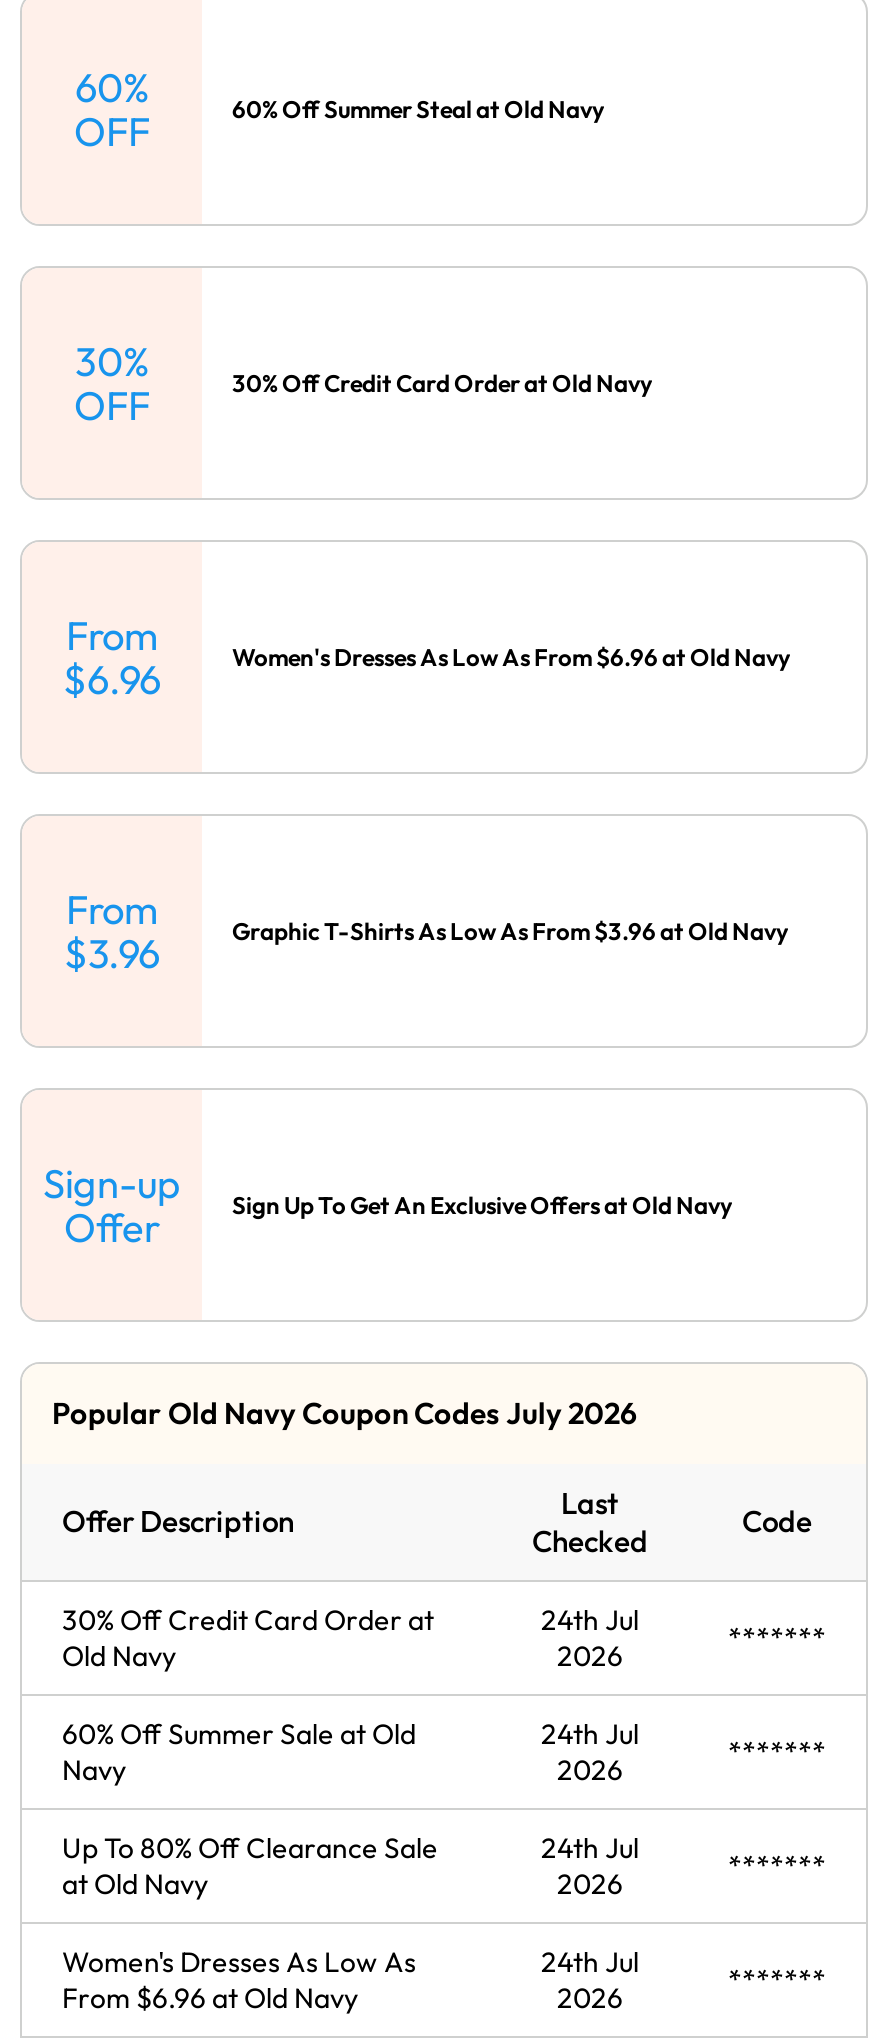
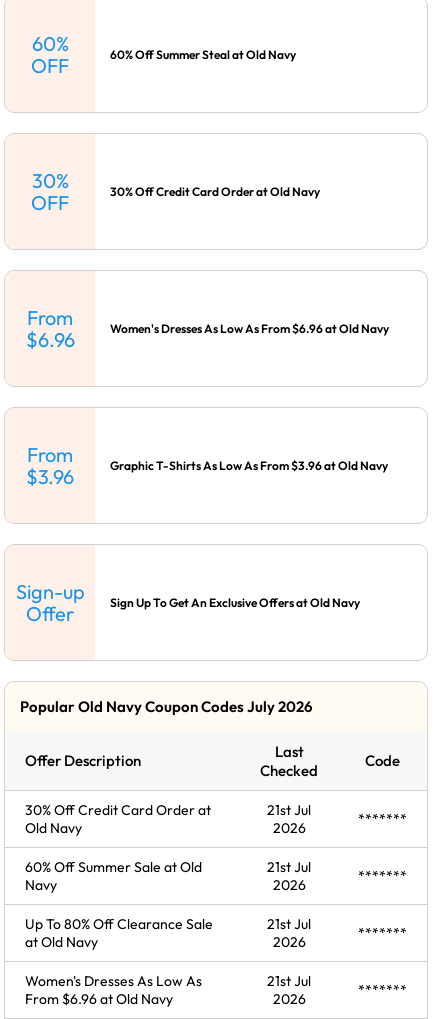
[541,1603,639,1639] 24th Jul -> [267,801,311,819] 21st Jul
[541,1717,639,1753] 24th Jul -> [267,858,311,876] 21st Jul
[541,1831,639,1867] 24th Jul -> [267,915,311,933] 21st Jul
[541,1945,639,1981] 24th Jul -> [267,972,311,990] 21st Jul

